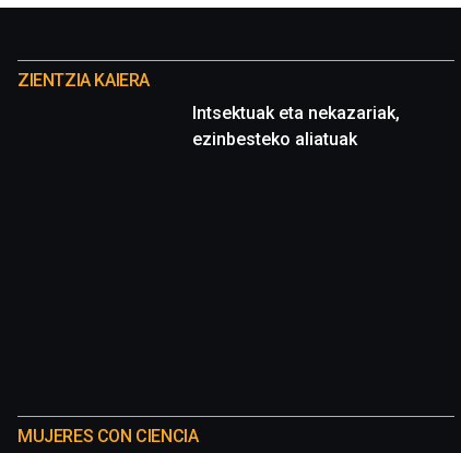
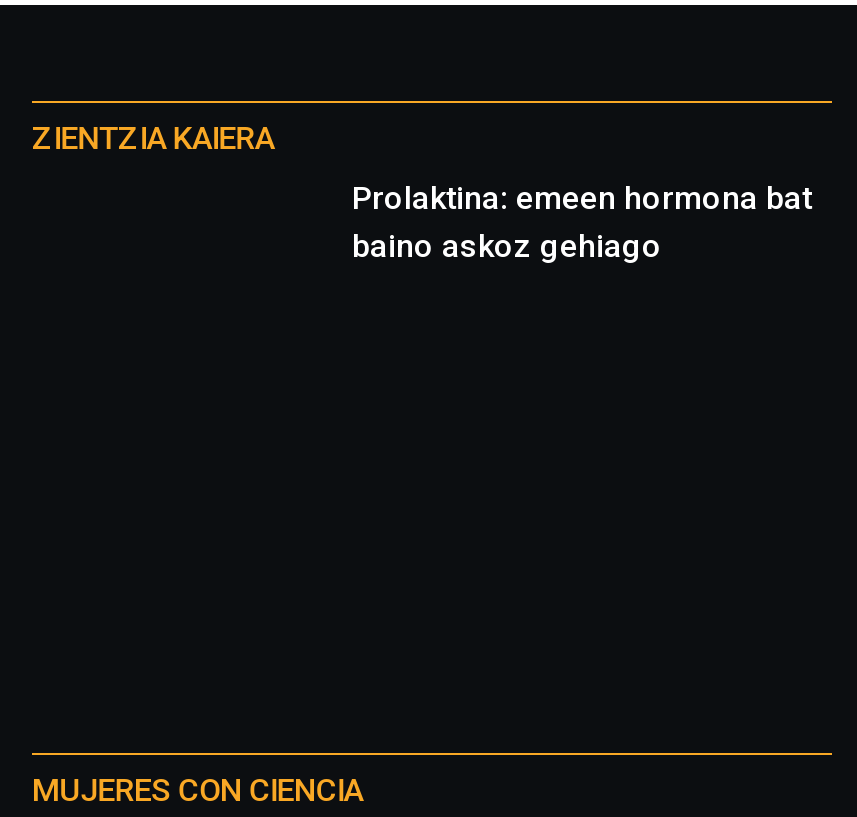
[192,102,400,149] Intsektuak eta nekazariak, | ezinbesteko aliatuak -> [352,178,812,264] Prolaktina: emeen hormona bat | baino askoz gehiago

